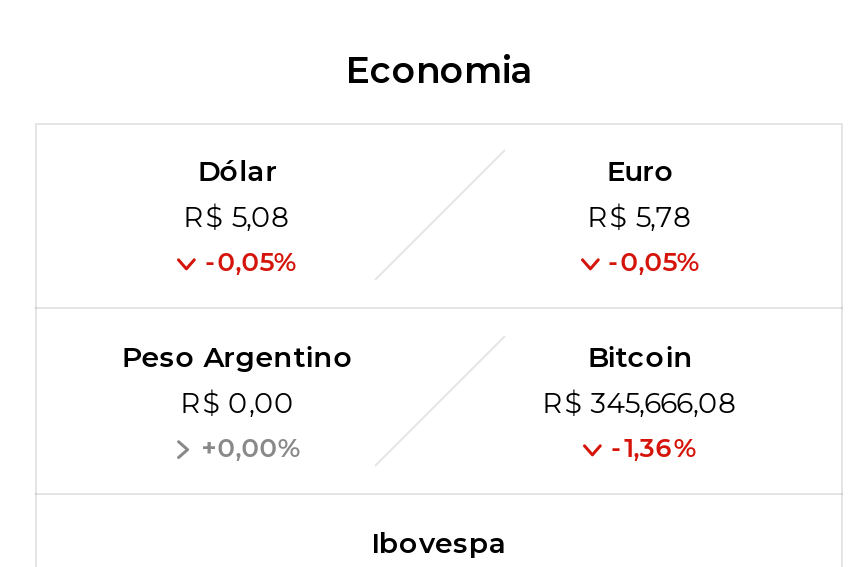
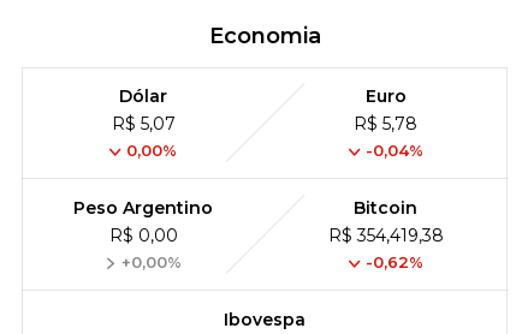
[183,199,291,235] R$ 5,08 -> [111,113,175,135] R$ 5,07
[205,245,297,277] -0,05% -> [127,141,177,160] 0,00%
[609,245,701,277] -0,05% -> [365,141,423,160] -0,04%
[543,385,739,421] R$ 345,666,08 -> [328,225,444,246] R$ 354,419,38
[612,431,698,463] -1,36% -> [365,252,423,272] -0,62%

